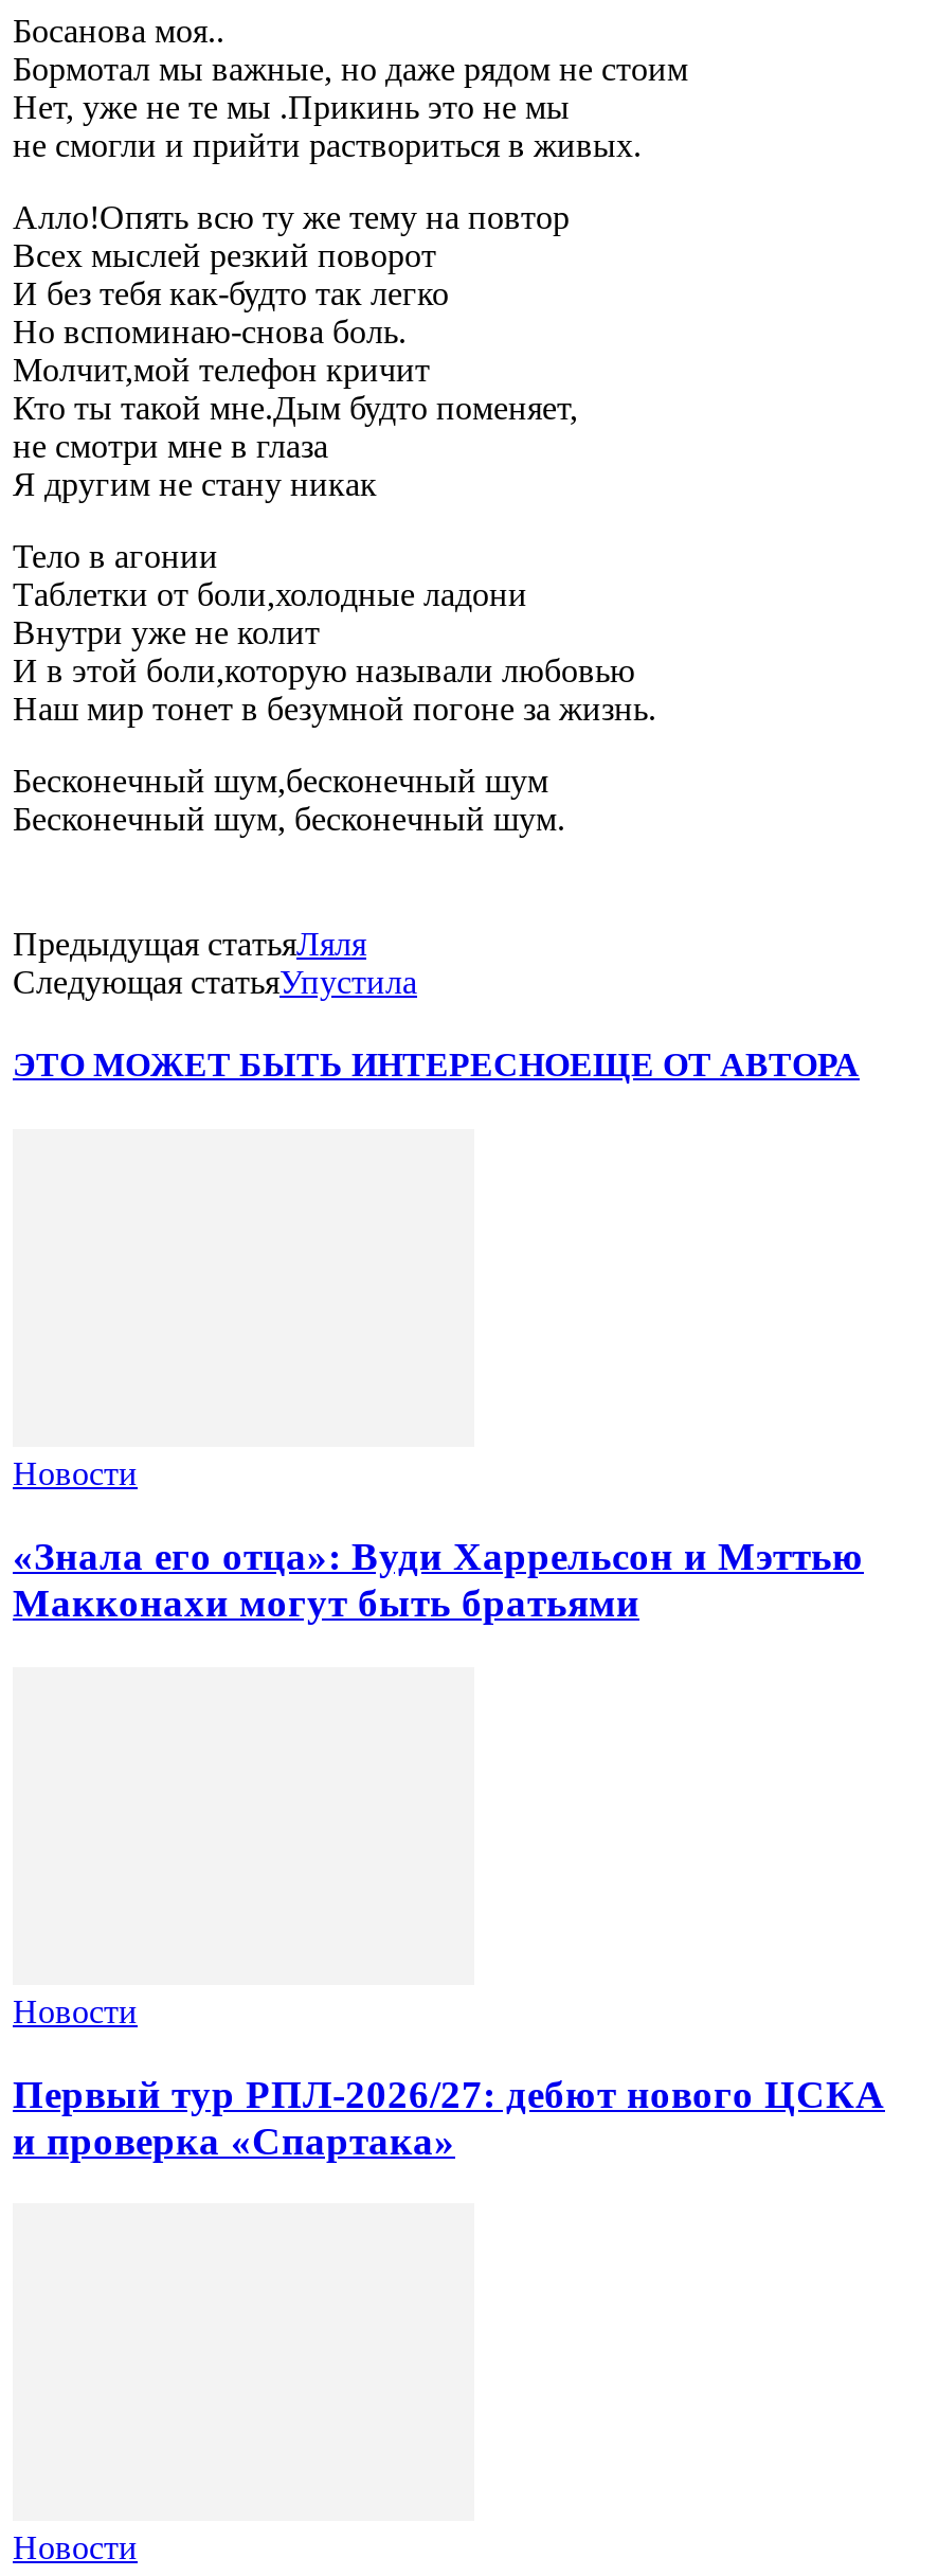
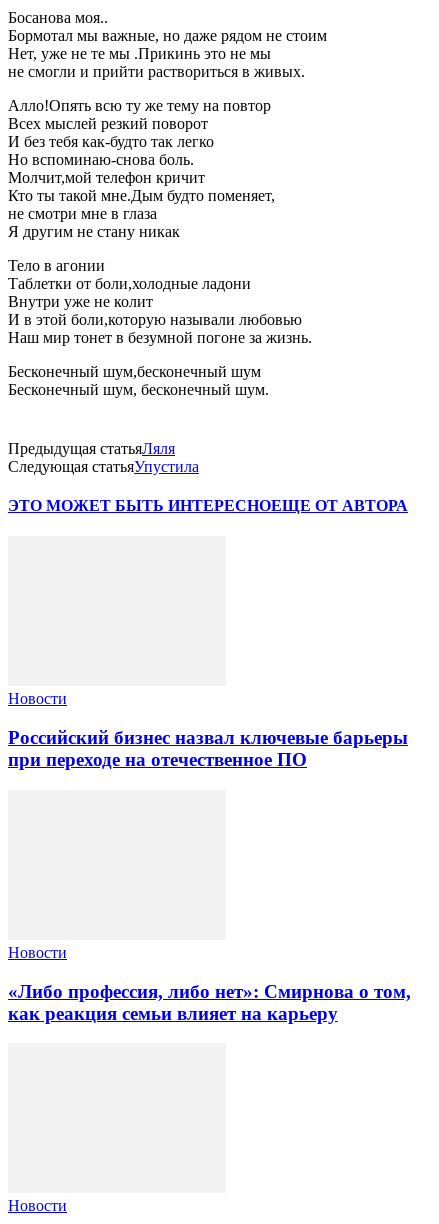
[13,1534,864,1625] «Знала его отца»: Вуди Харрельсон и Мэттью | Макконахи могут быть братьями -> [8,727,408,770] Российский бизнес назвал ключевые барьеры | при переходе на отечественное ПО
[13,2071,885,2162] Первый тур РПЛ-2026/27: дебют нового ЦСКА | и проверка «Спартака» -> [8,980,411,1023] «Либо профессия, либо нет»: Смирнова о том, | как реакция семьи влияет на карьеру

